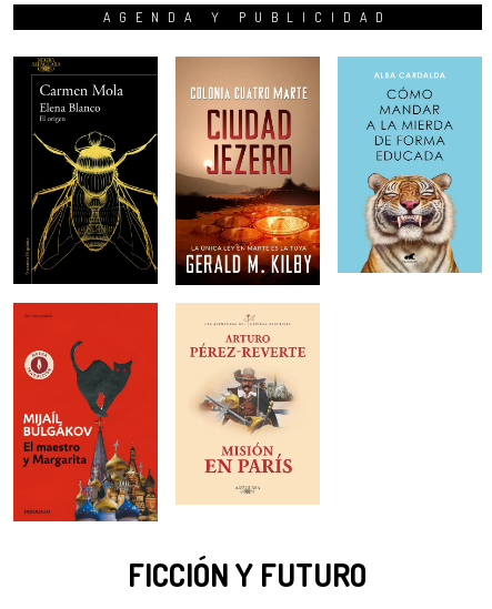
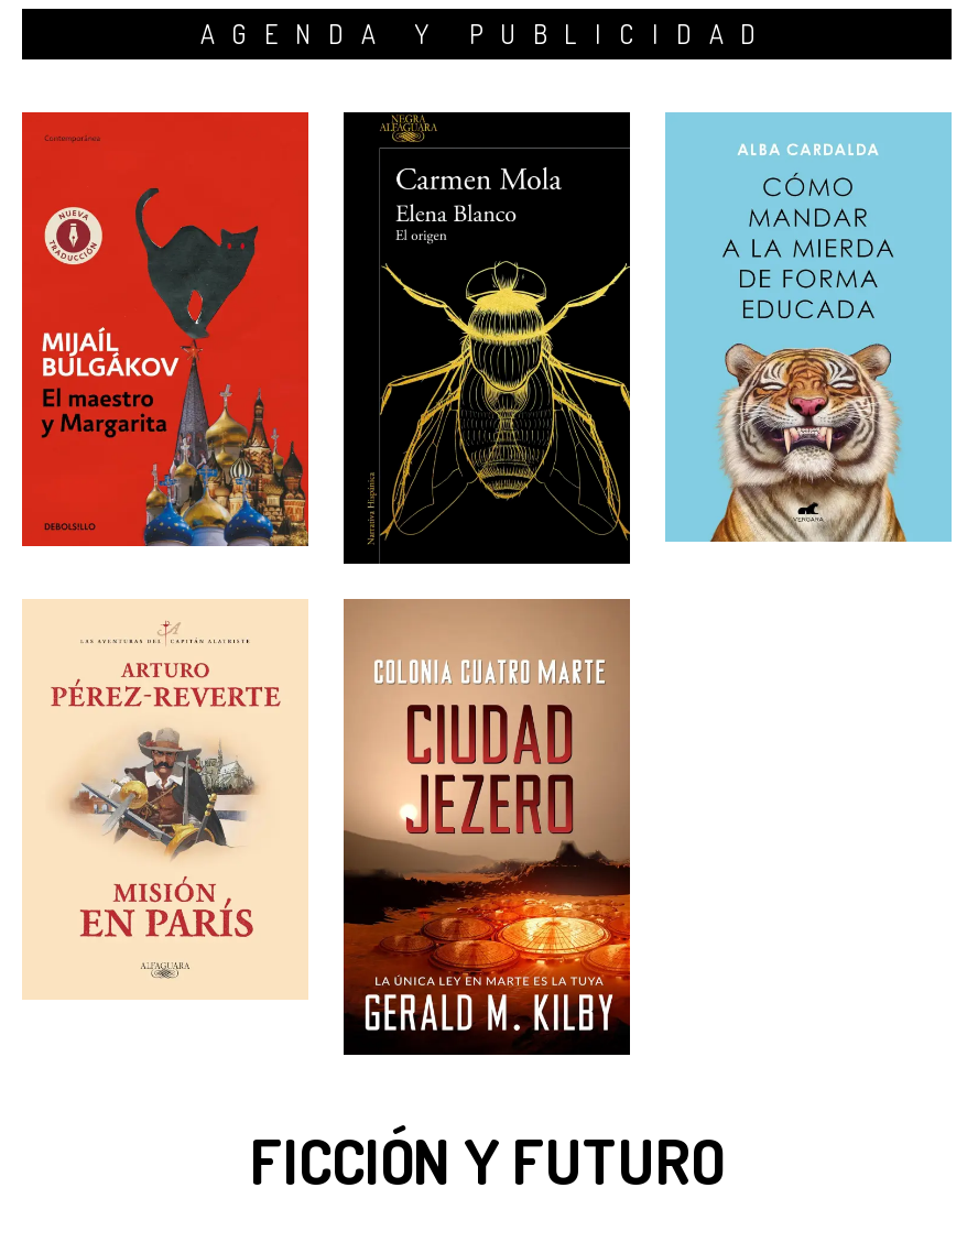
[12,55,159,285] [image] -> [20,110,311,564] [image]
[174,55,321,278] [image] -> [341,110,632,551] [image]
[12,302,159,522] [image] -> [22,599,308,1035] [image]
[175,302,320,522] [image] -> [341,597,632,1057] [image]

